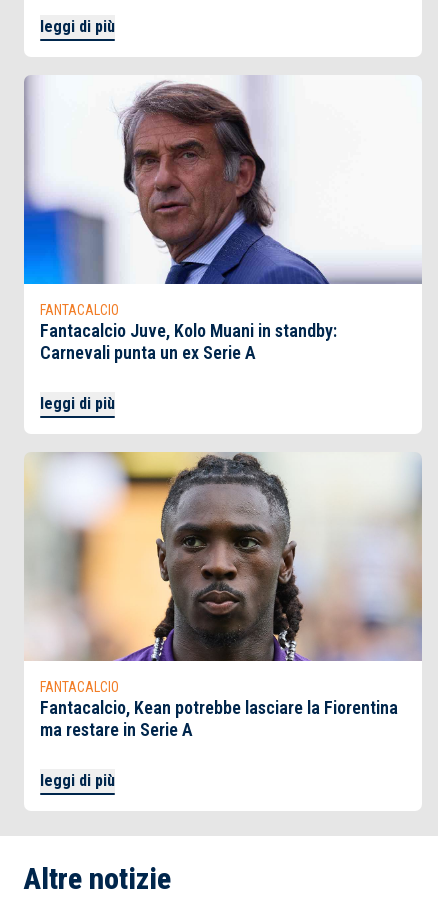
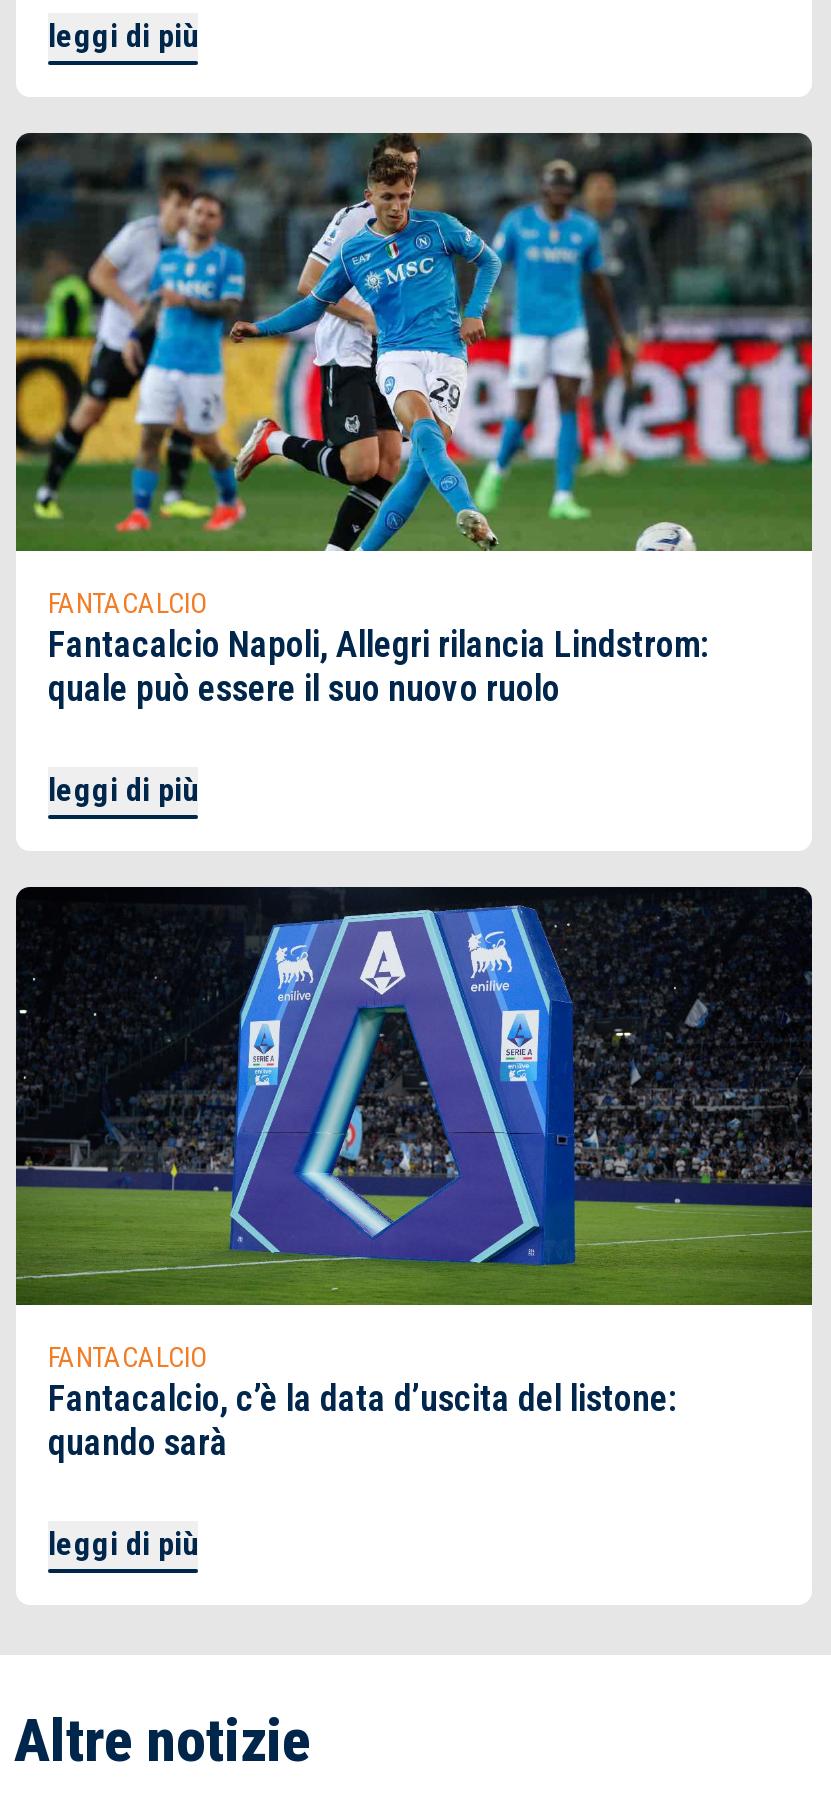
[23,75,422,363] [image] | Fantacalcio Juve, Kolo Muani in standby: | Carnevali punta un ex Serie A -> [14,131,814,709] [image] | Fantacalcio Napoli, Allegri rilancia Lindstrom: | quale può essere il suo nuovo ruolo
[24,451,422,740] [image] | Fantacalcio, Kean potrebbe lasciare la Fiorentina | ma restare in Serie A -> [14,885,814,1463] [image] | Fantacalcio, c’è la data d’uscita del listone: | quando sarà

